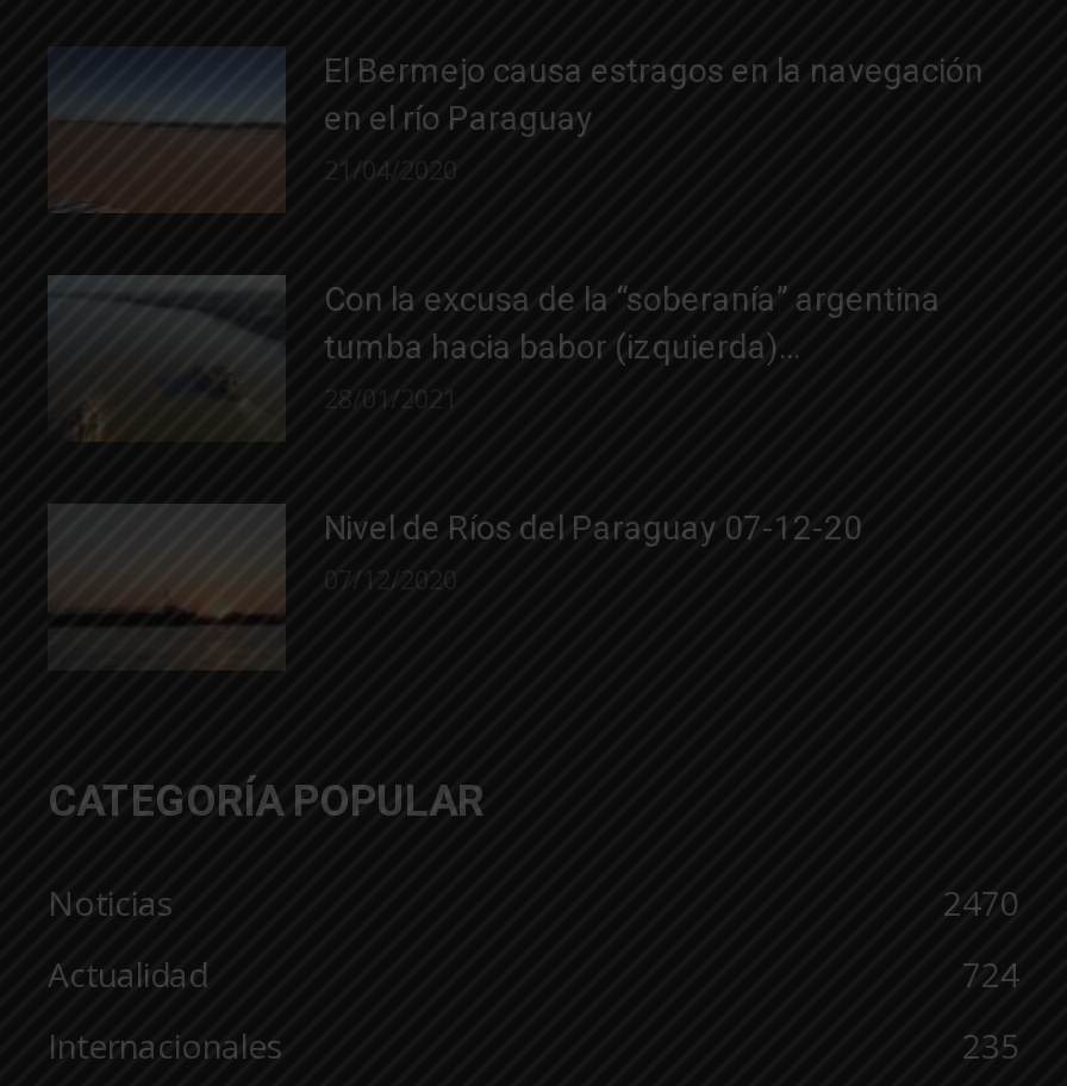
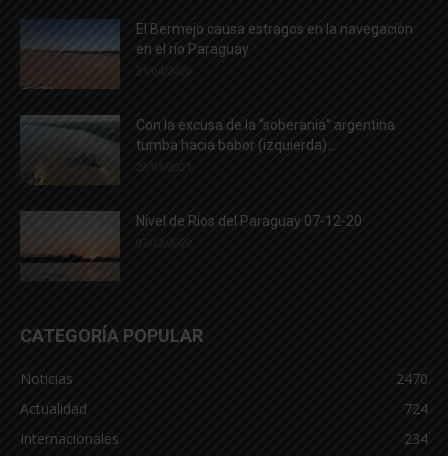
[962,1022,1019,1068] 235 -> [404,429,428,448] 234

